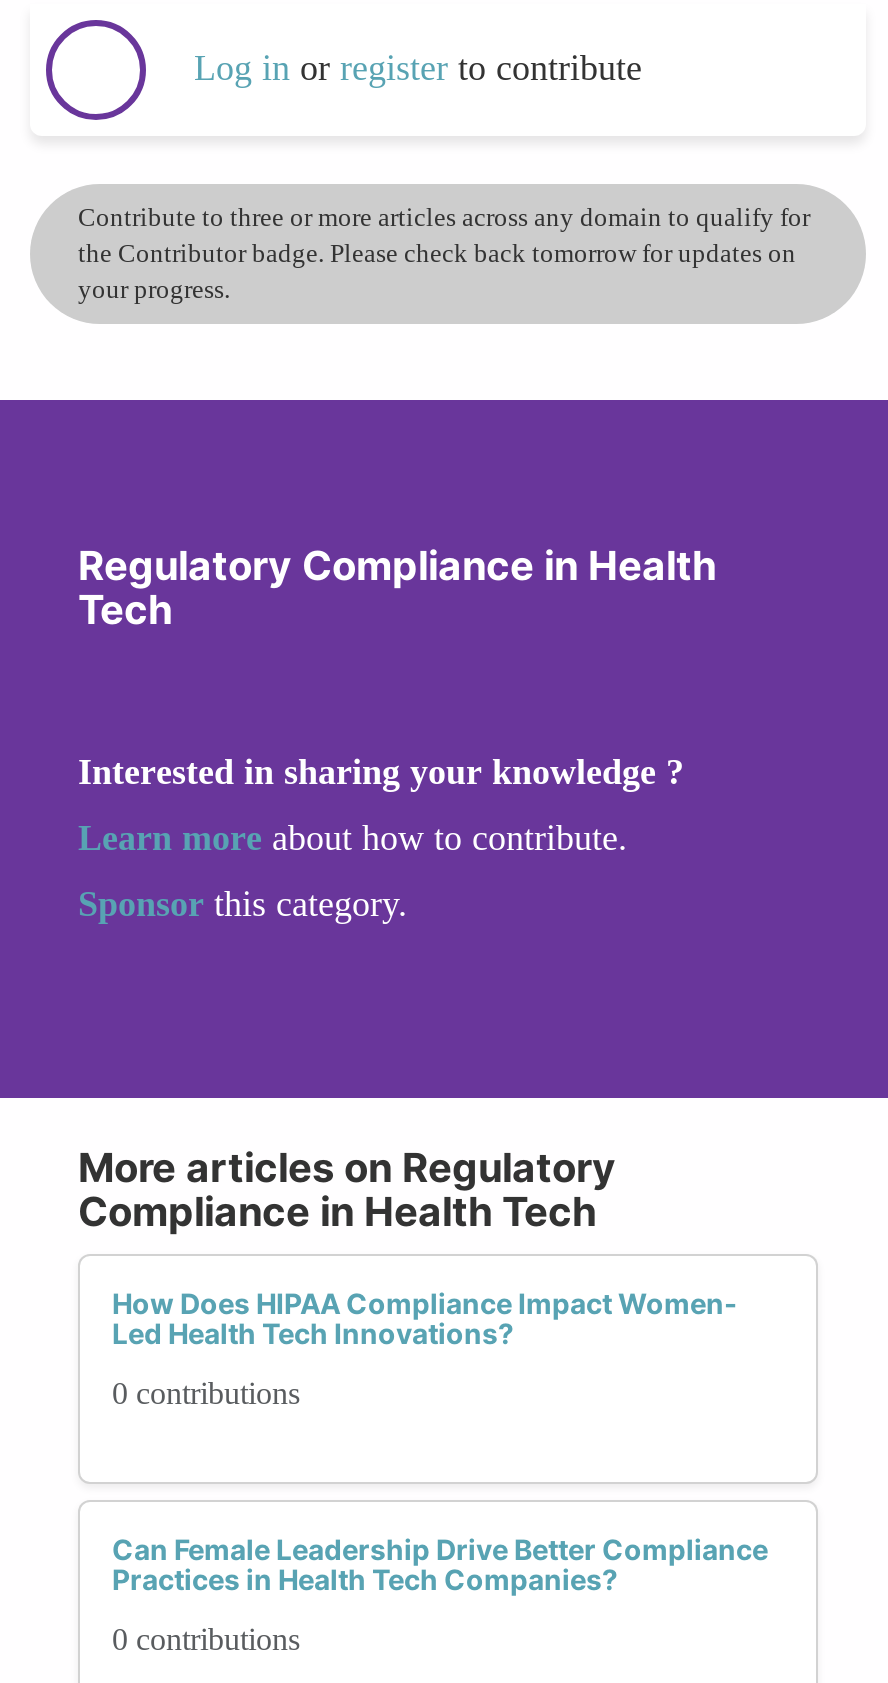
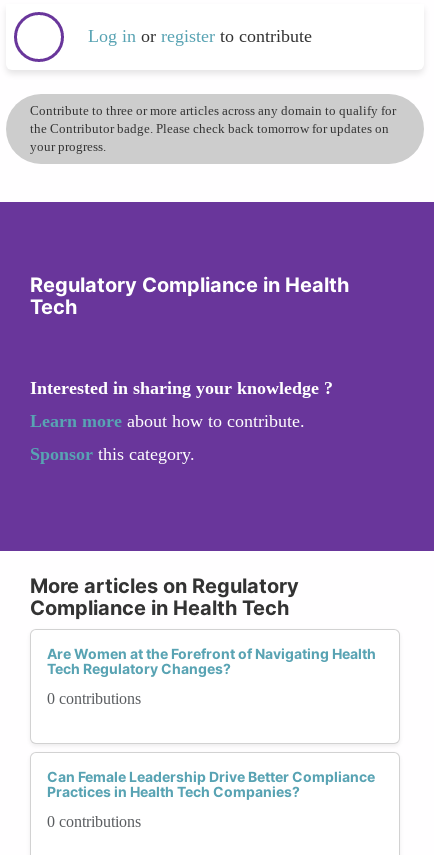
[112,1286,738,1350] How Does HIPAA Compliance Impact Women- | Led Health Tech Innovations? -> [47,645,376,677] Are Women at the Forefront of Navigating Health | Tech Regulatory Changes?

